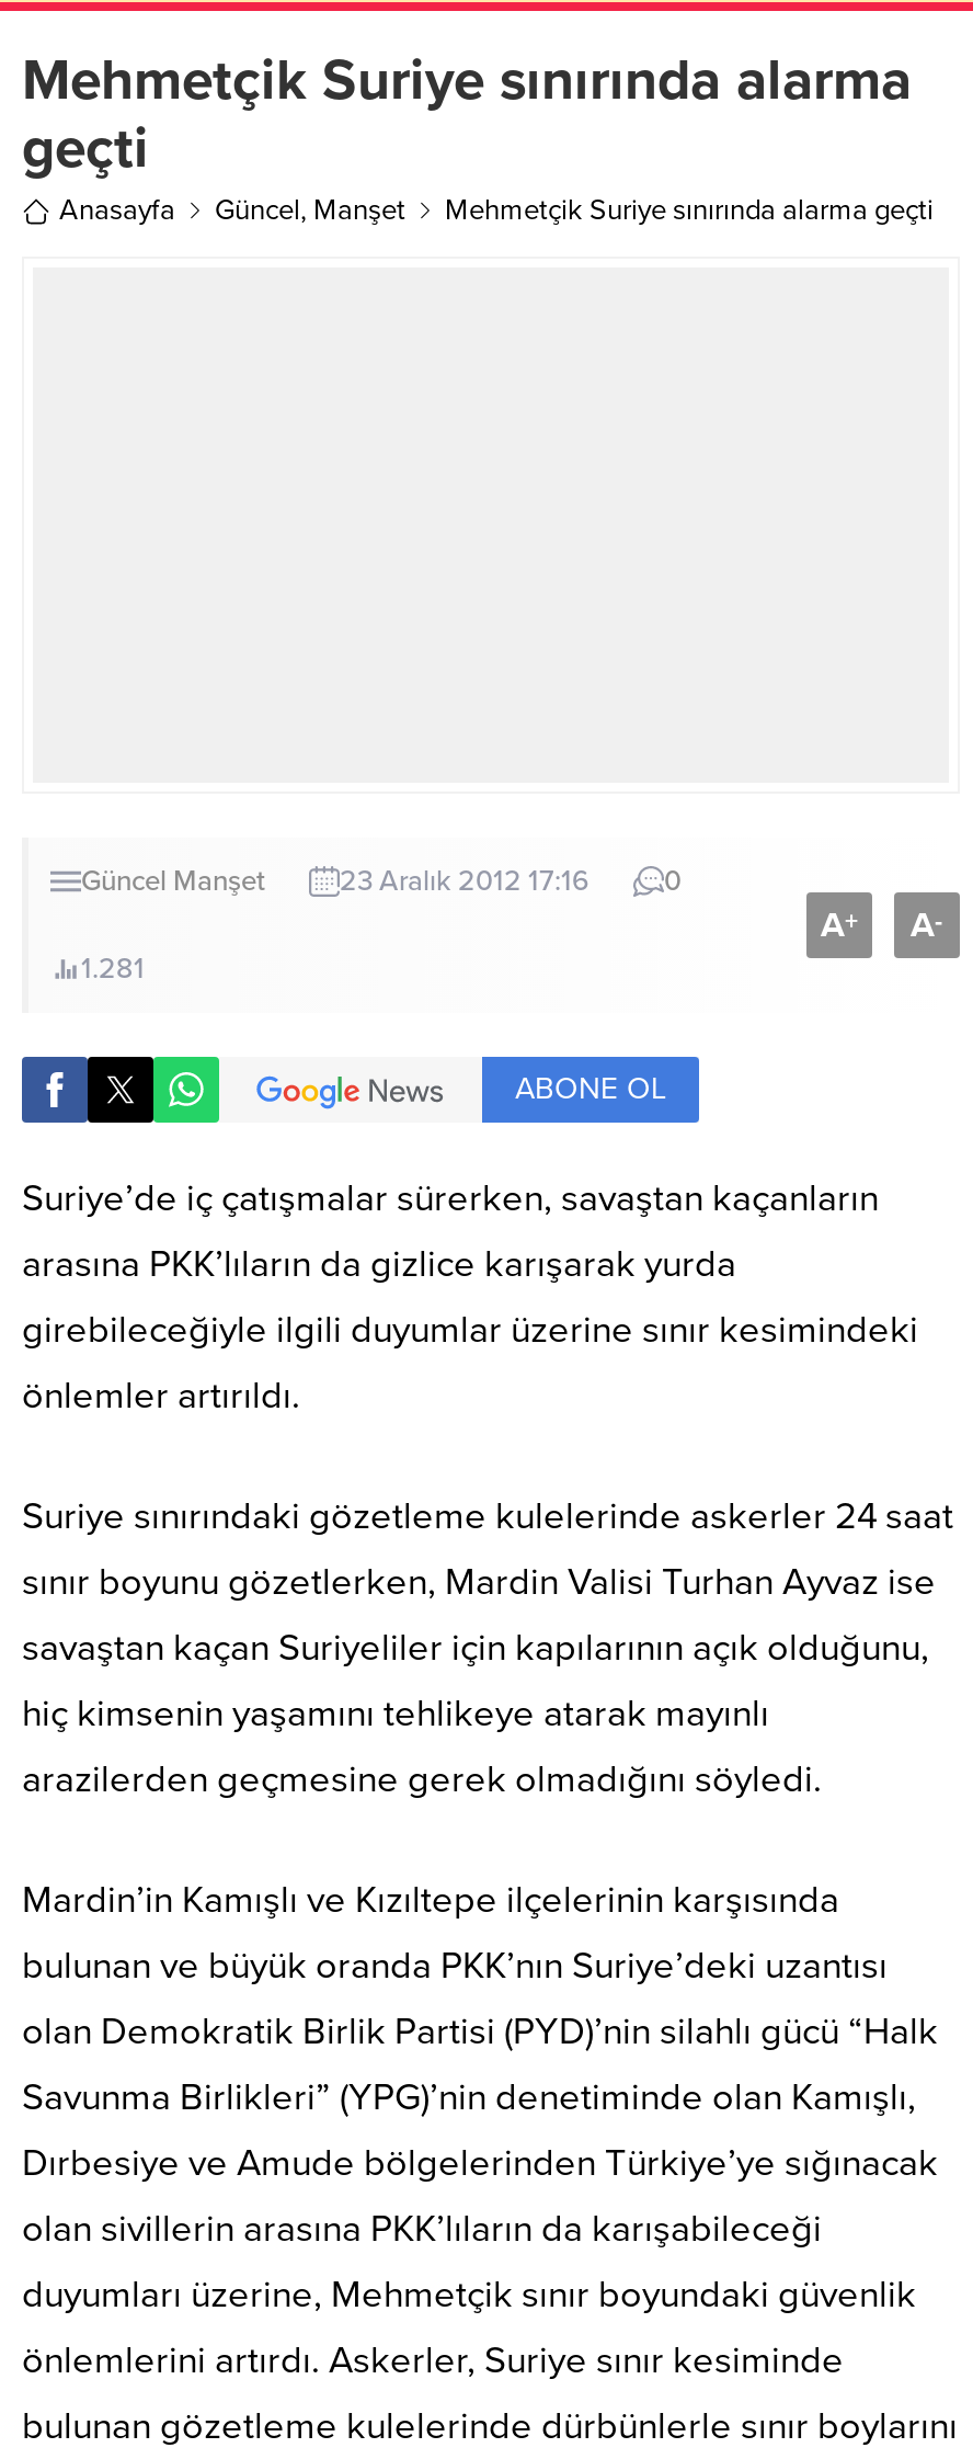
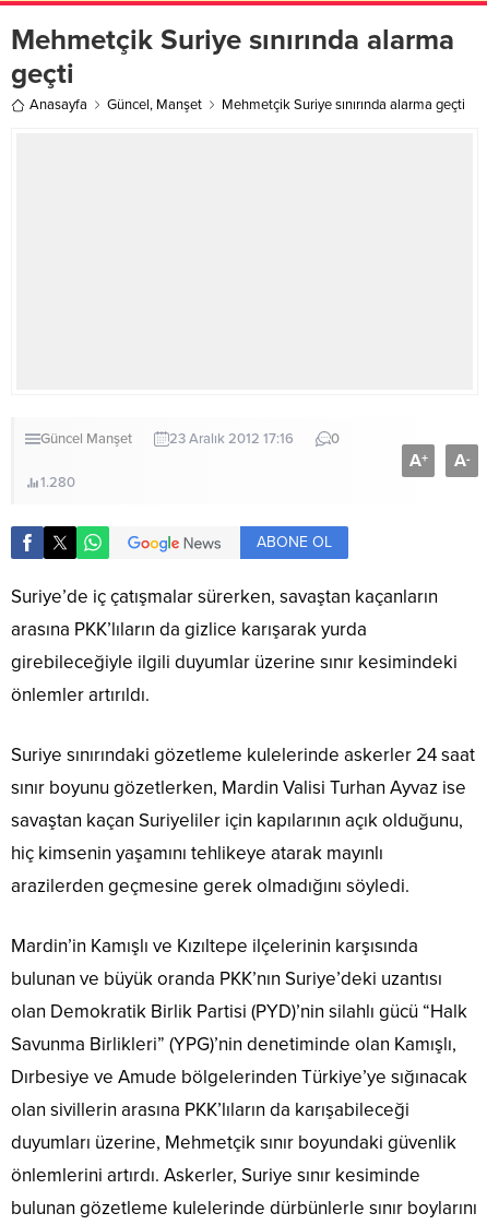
[81,952,145,987] 1.281 -> [40,474,75,491] 1.280

